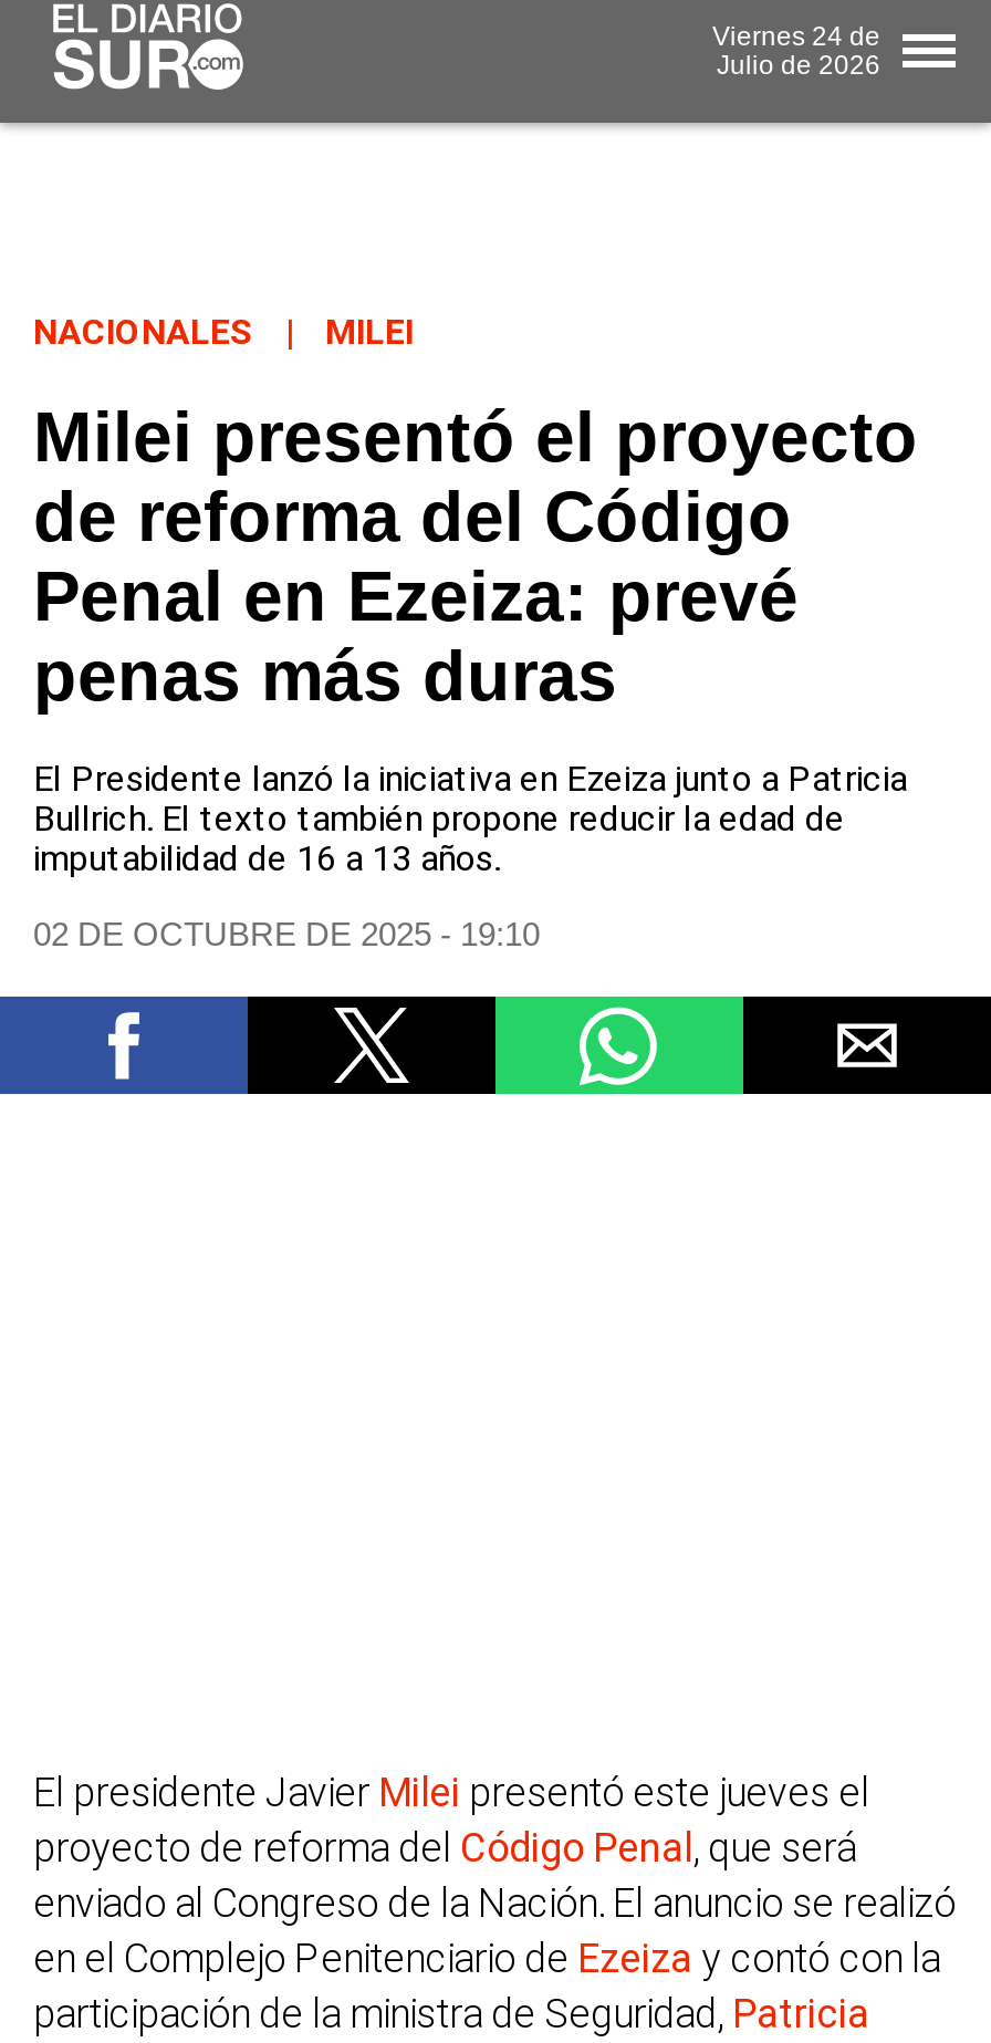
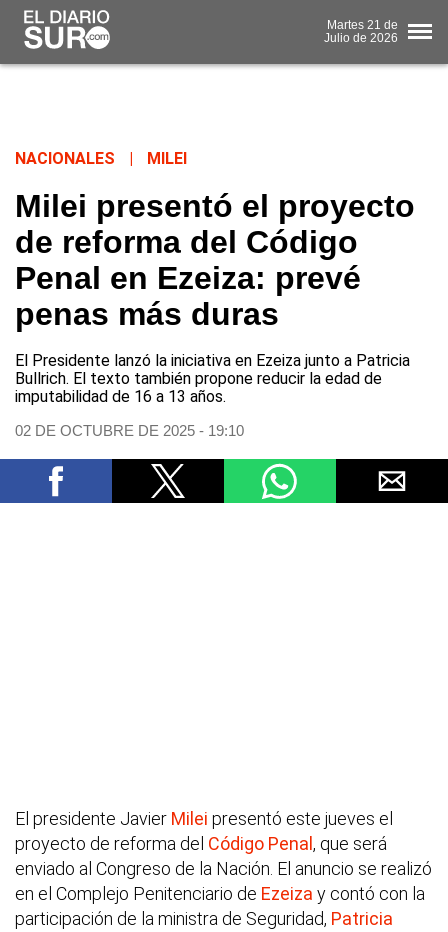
[712,20,880,51] Viernes 24 de -> [327,17,398,31] Martes 21 de

